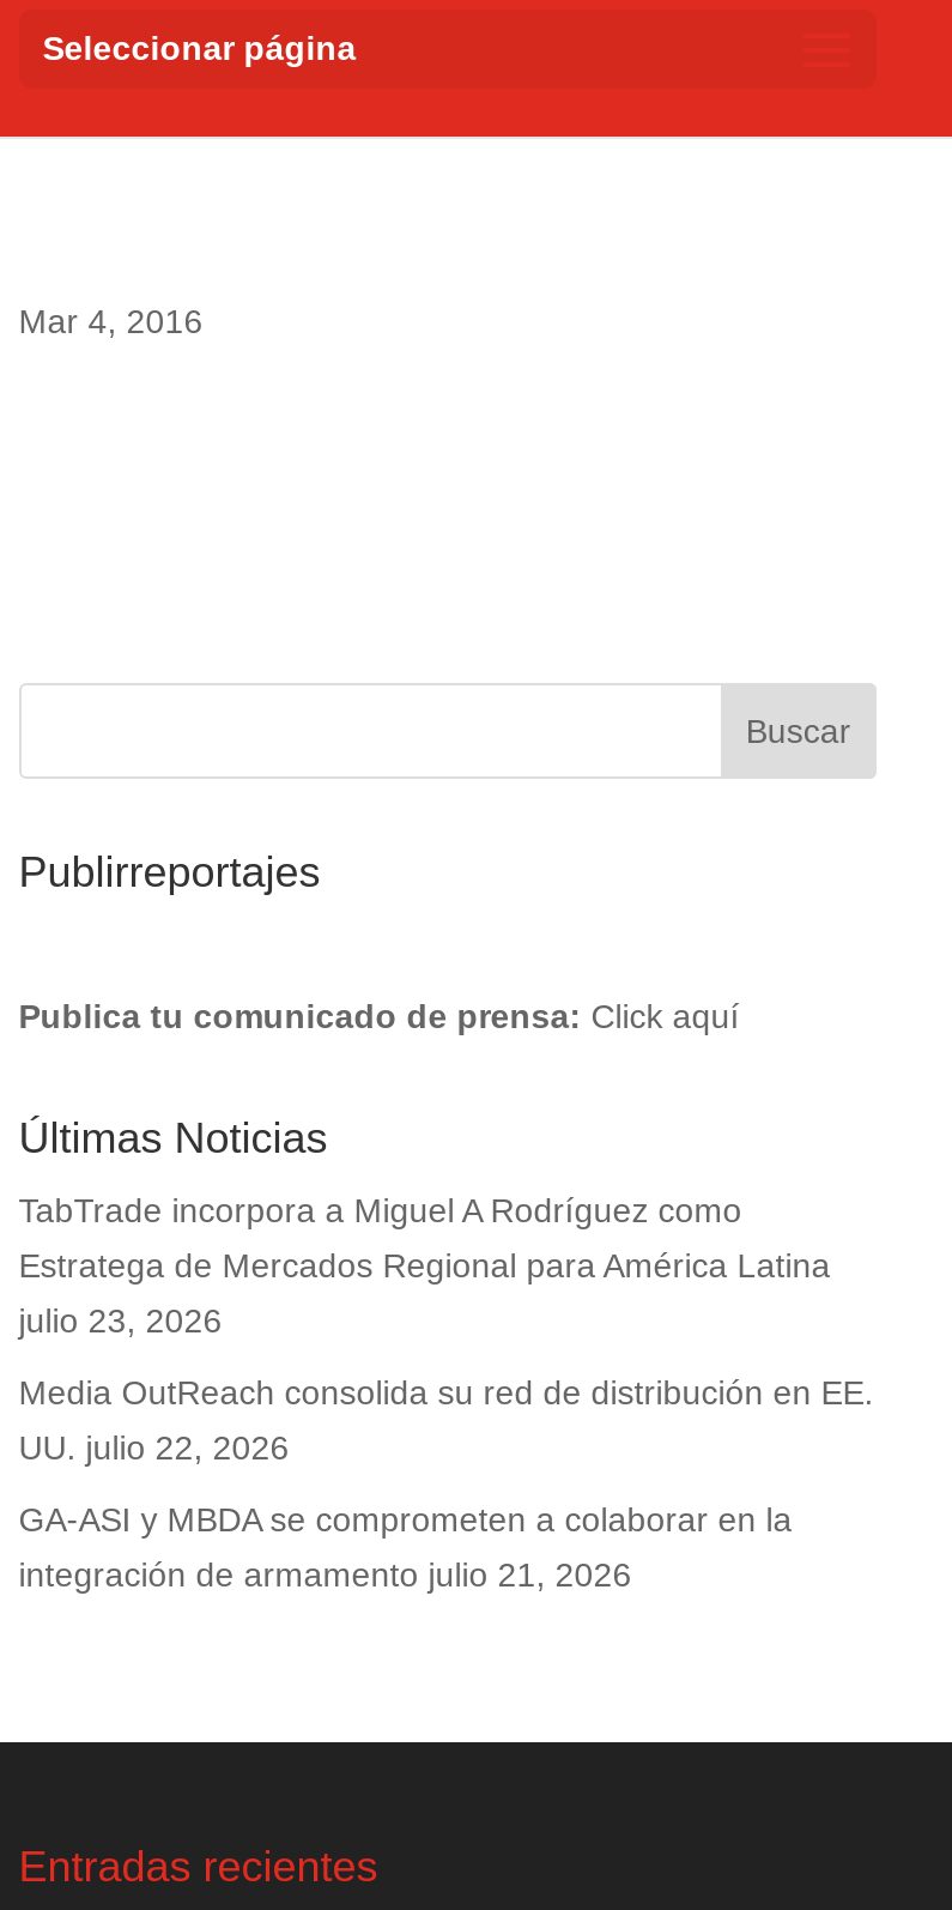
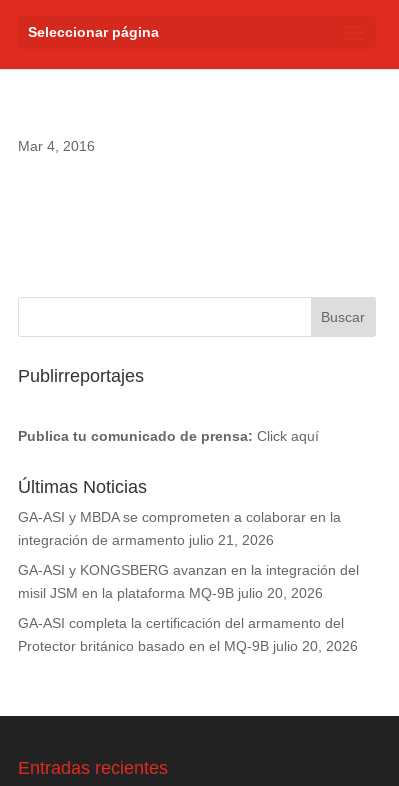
[19,1191,874,1467] TabTrade incorpora a Miguel A Rodríguez como | Estratega de Mercados Regional para América Latina | julio 23, 2026 | Media OutReach consolida su red de distribución en EE. | UU. julio 22, 2026 -> none
moved [19,1500,792,1594] -> [18,509,341,548]: GA-ASI y MBDA se comprometen a colaborar en la | integración de armamento julio 21, 2026
none -> [18,562,359,654] GA-ASI y KONGSBERG avanzan en la integración del | misil JSM en la plataforma MQ-9B julio 20, 2026 | GA-ASI completa la certificación del armamento del | Protector británico basado en el MQ-9B julio 20, 2026

